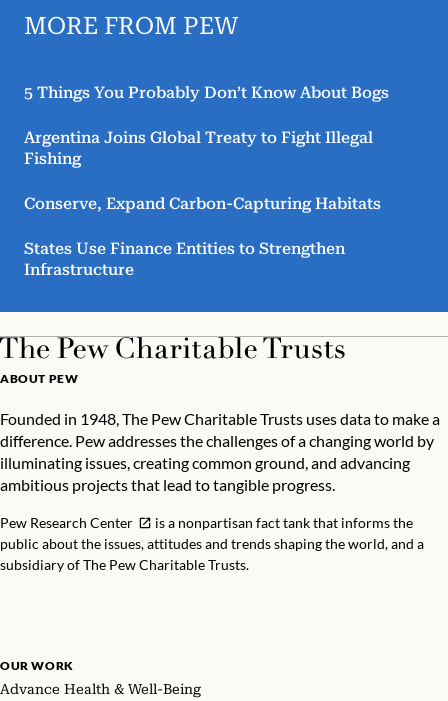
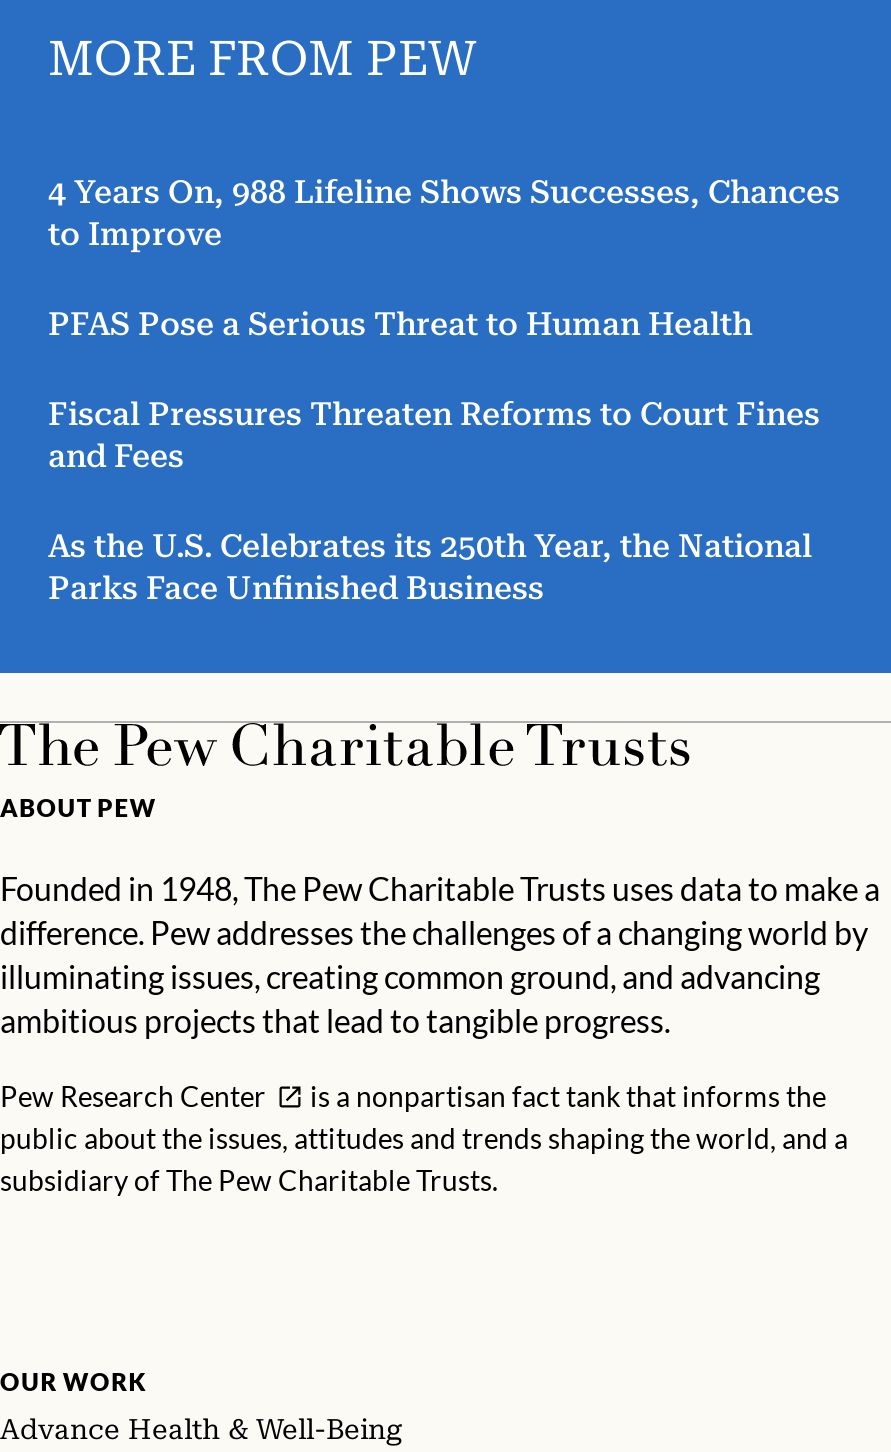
[24,83,389,102] 5 Things You Probably Don’t Know About Bogs -> [48,174,840,254] 4 Years On, 988 Lifeline Shows Successes, Chances | to Improve
[24,128,373,168] Argentina Joins Global Treaty to Fight Illegal | Fishing -> [48,306,752,344] PFAS Pose a Serious Threat to Human Health
[24,194,381,213] Conserve, Expand Carbon-Capturing Habitats -> [48,396,820,476] Fiscal Pressures Threaten Reforms to Court Fines | and Fees
[24,239,345,279] States Use Finance Entities to Strengthen | Infrastructure -> [48,528,812,608] As the U.S. Celebrates its 250th Year, the National | Parks Face Unfinished Business

